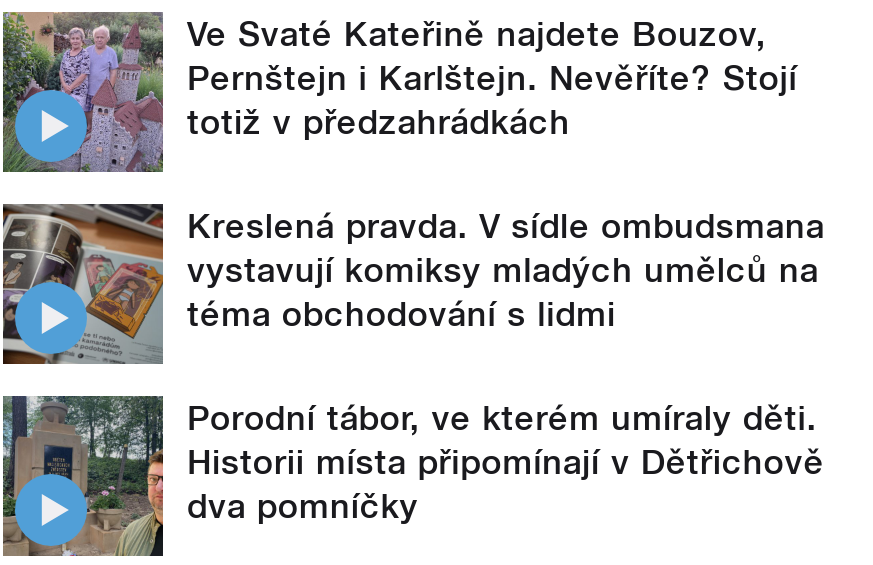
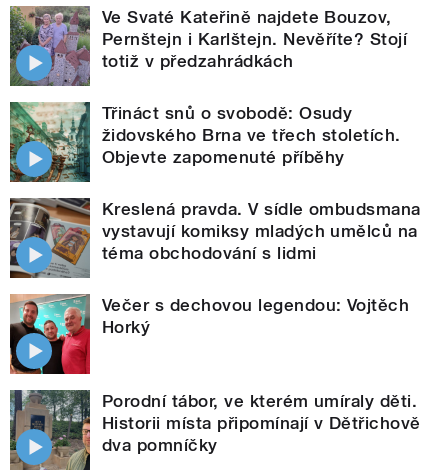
none -> [10,102,401,182] [image] | Třináct snů o svobodě: Osudy | židovského Brna ve třech stoletích. | Objevte zapomenuté příběhy
none -> [9,293,409,375] [image] | Večer s dechovou legendou: Vojtěch | Horký

